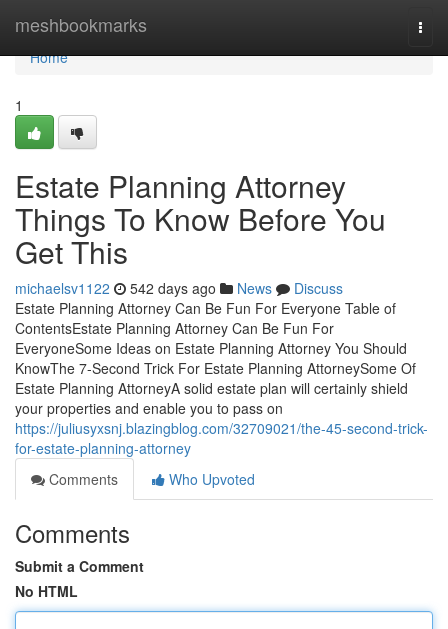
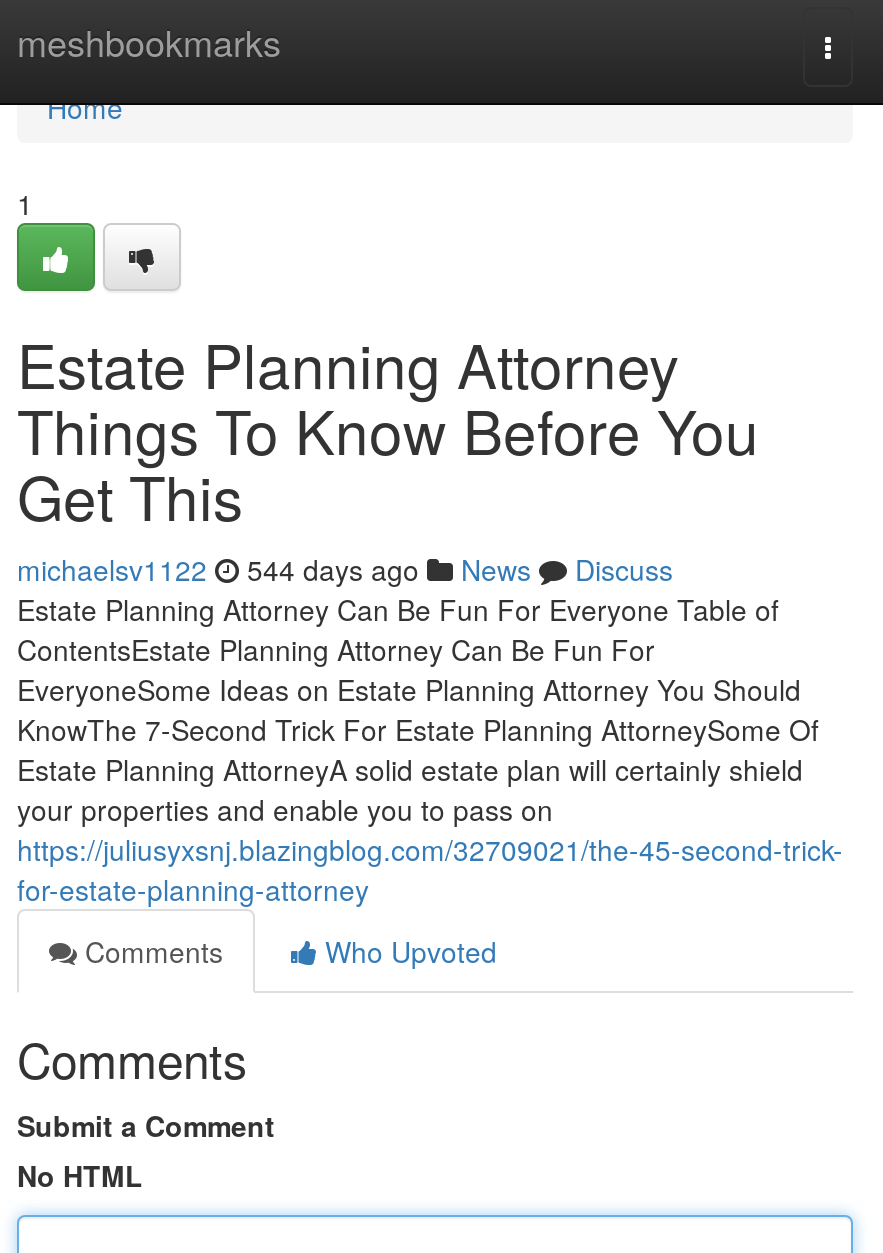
[15,278,343,298] michaelsv1122 542 days ago News Discuss -> [17,549,673,589] michaelsv1122 544 days ago News Discuss

